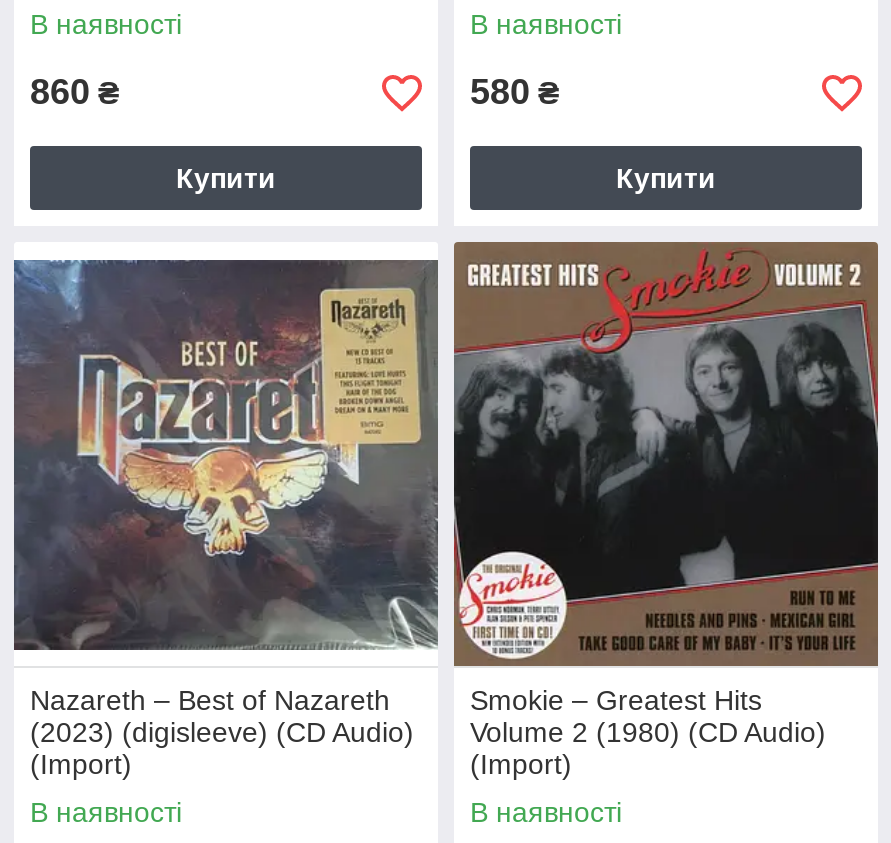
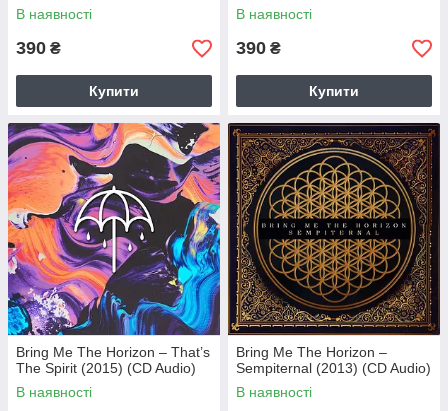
[30,73,120,113] 860 ₴ -> [16,38,61,58] 390 ₴
[470,73,560,113] 580 ₴ -> [236,38,281,58] 390 ₴
[454,240,880,781] [image] | Smokie – Greatest Hits | Volume 2 (1980) (CD Audio) | (Import) -> [228,122,440,376] [image] | Bring Me The Horizon – | Sempiternal (2013) (CD Audio)
[12,258,440,781] [image] | Nazareth – Best of Nazareth | (2023) (digisleeve) (CD Audio) | (Import) -> [7,122,221,376] [image] | Bring Me The Horizon – That’s | The Spirit (2015) (CD Audio)

